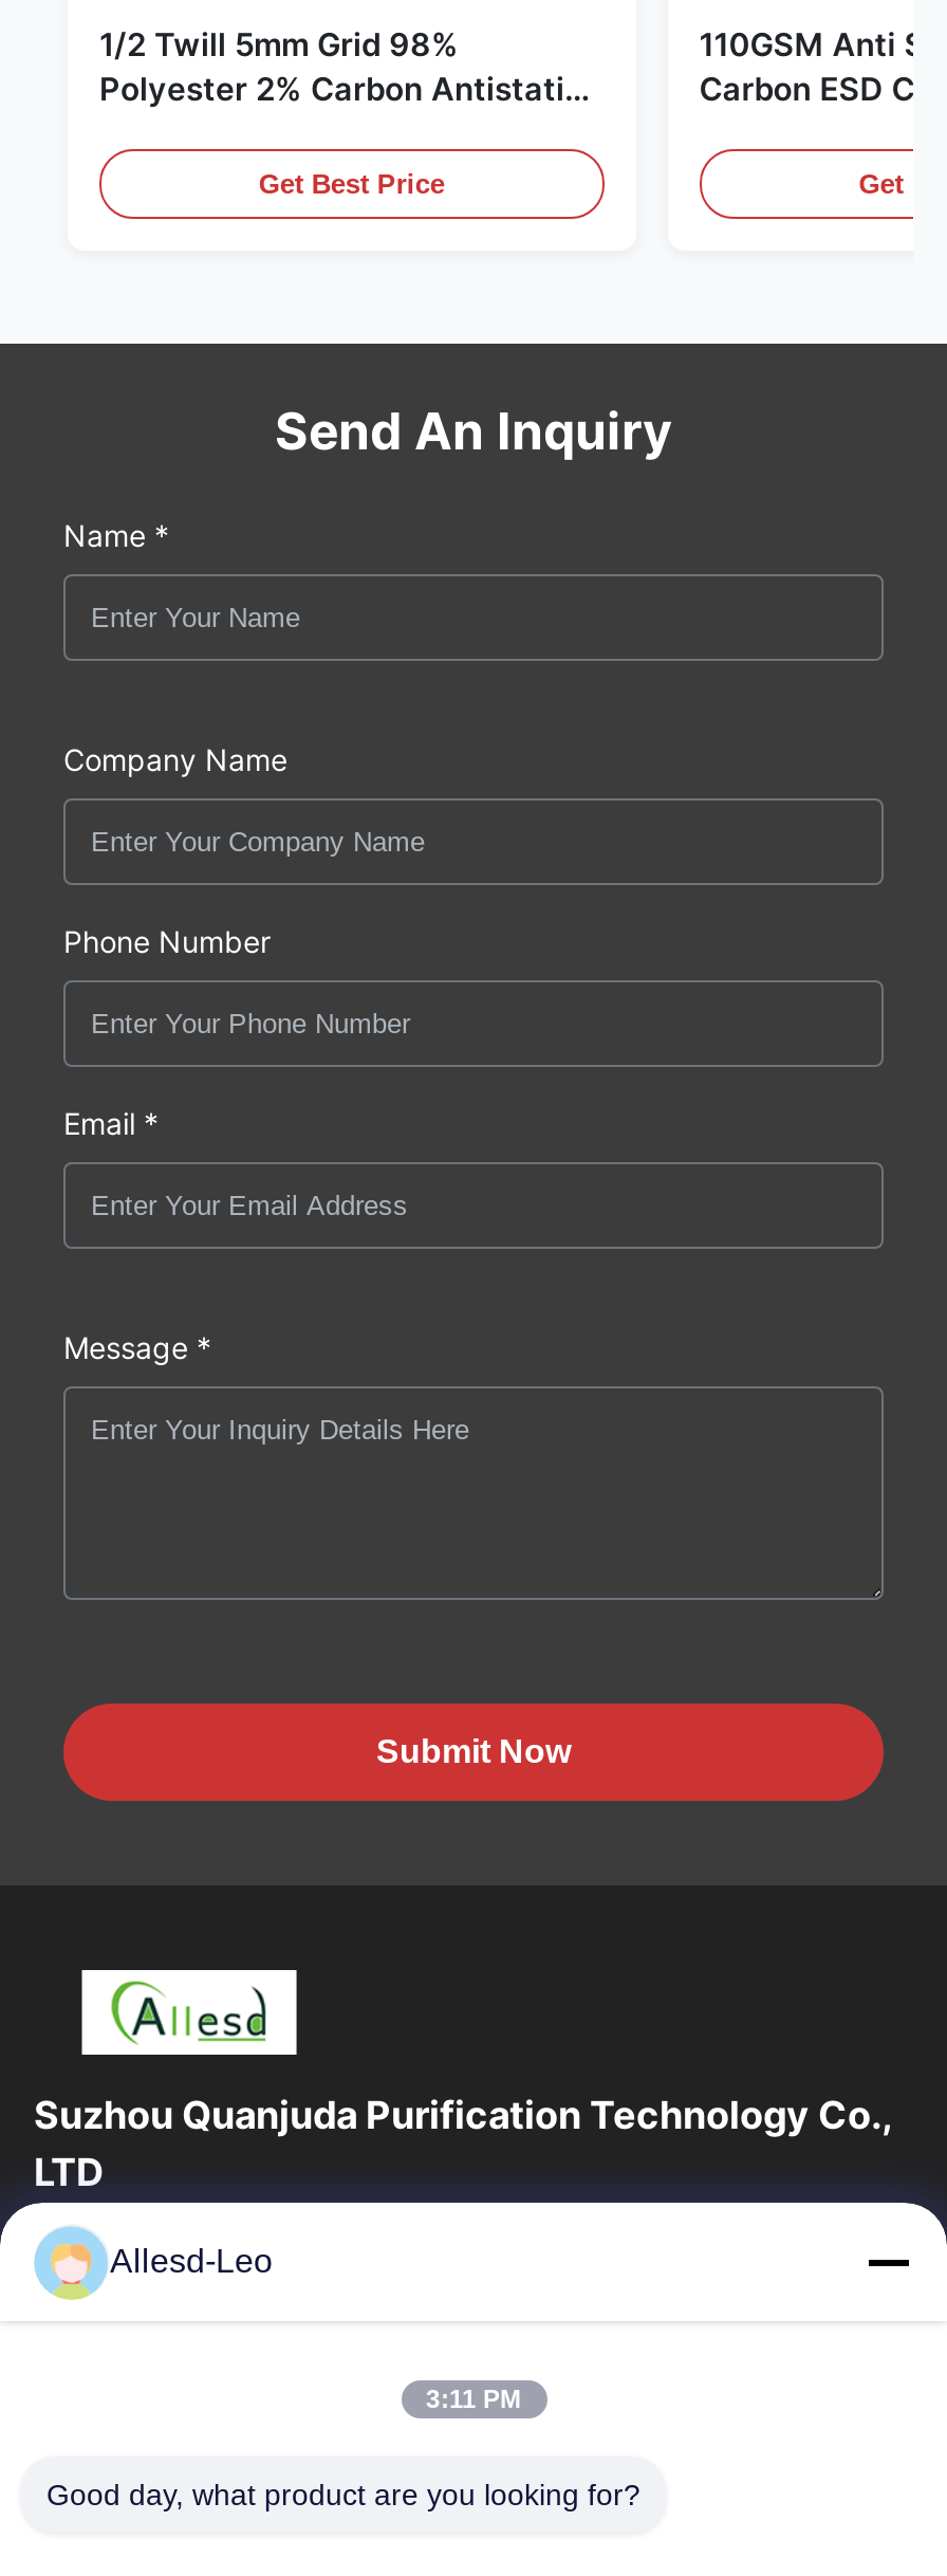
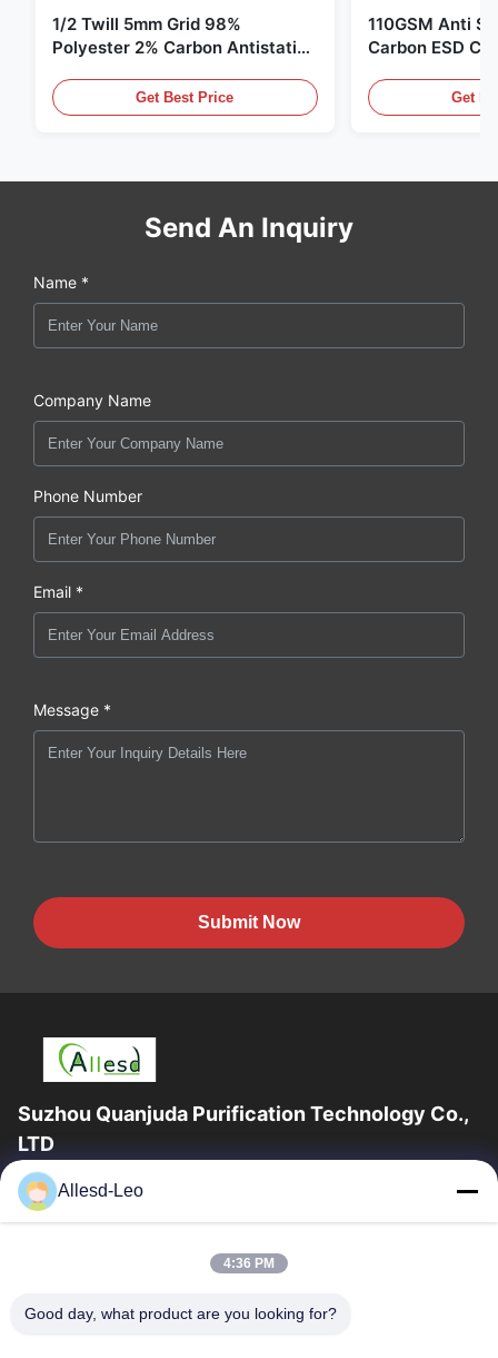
[426,2385,521,2414] 3:11 PM -> [223,1256,275,1271] 4:36 PM

